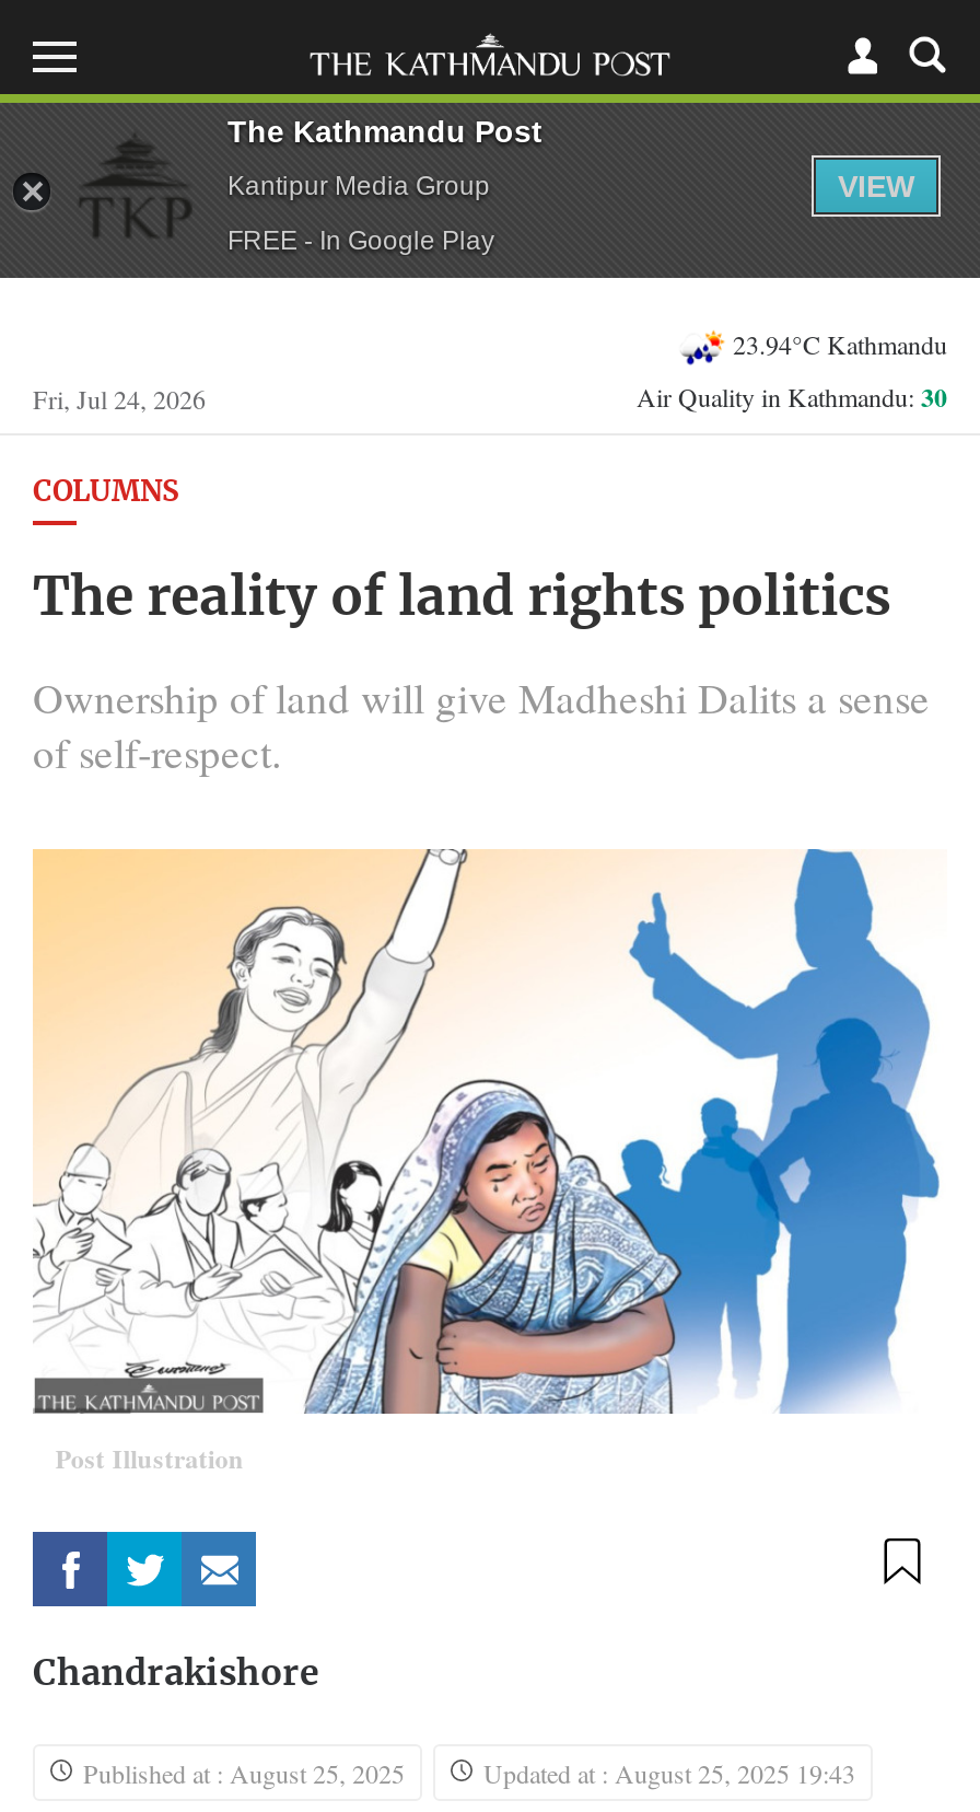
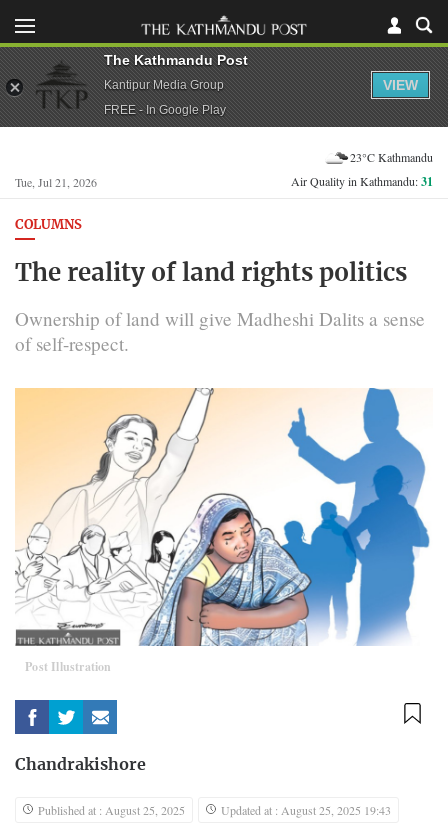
[733,325,947,360] 23.94°C Kathmandu -> [350,149,433,165] 23°C Kathmandu
[33,381,206,416] Fri, Jul 24, 2026 -> [15,174,97,190] Tue, Jul 21, 2026
[637,379,947,416] Air Quality in Kathmandu: 30 -> [291,173,433,190] Air Quality in Kathmandu: 31

